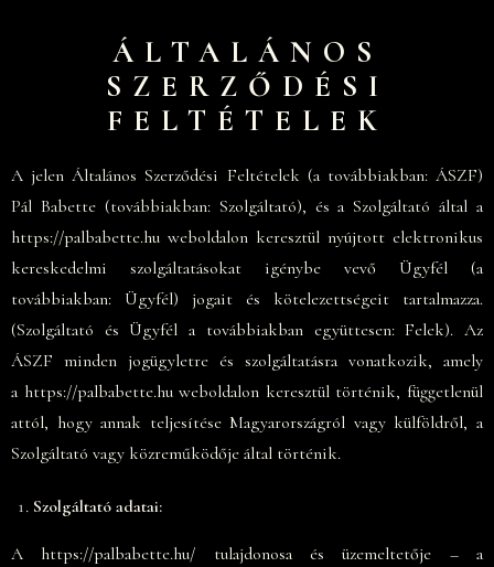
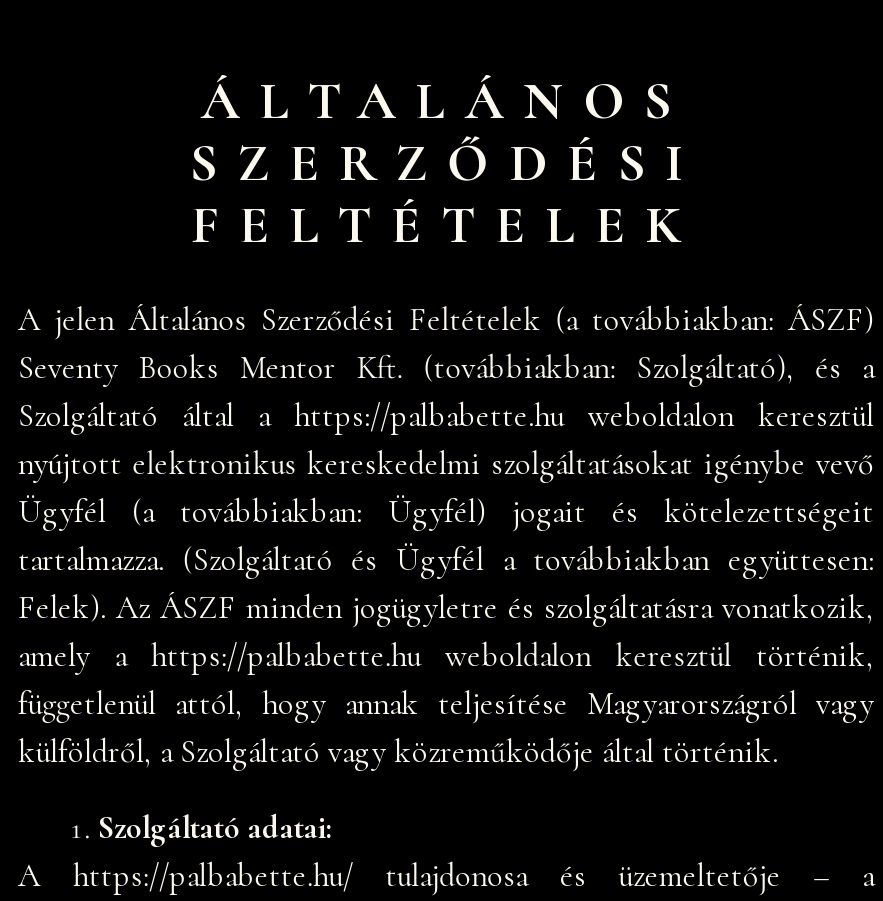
[11,195,483,464] Pál Babette (továbbiakban: Szolgáltató), és a Szolgáltató által a | https://palbabette.hu weboldalon keresztül nyújtott elektronikus | kereskedelmi szolgáltatásokat igénybe vevő Ügyfél (a | továbbiakban: Ügyfél) jogait és kötelezettségeit tartalmazza. | (Szolgáltató és Ügyfél a továbbiakban együttesen: Felek). Az | ÁSZF minden jogügyletre és szolgáltatásra vonatkozik, amely | a https://palbabette.hu weboldalon keresztül történik, függetlenül | attól, hogy annak teljesítése Magyarországról vagy külföldről, a | Szolgáltató vagy közreműködője által történik. -> [18,348,874,772] Seventy Books Mentor Kft. (továbbiakban: Szolgáltató), és a | Szolgáltató által a https://palbabette.hu weboldalon keresztül | nyújtott elektronikus kereskedelmi szolgáltatásokat igénybe vevő | Ügyfél (a továbbiakban: Ügyfél) jogait és kötelezettségeit | tartalmazza. (Szolgáltató és Ügyfél a továbbiakban együttesen: | Felek). Az ÁSZF minden jogügyletre és szolgáltatásra vonatkozik, | amely a https://palbabette.hu weboldalon keresztül történik, | függetlenül attól, hogy annak teljesítése Magyarországról vagy | külföldről, a Szolgáltató vagy közreműködője által történik.

